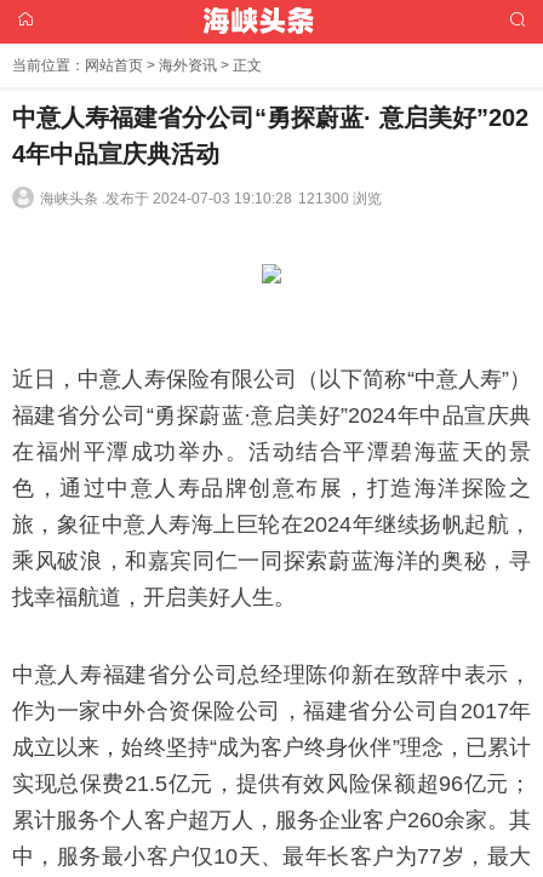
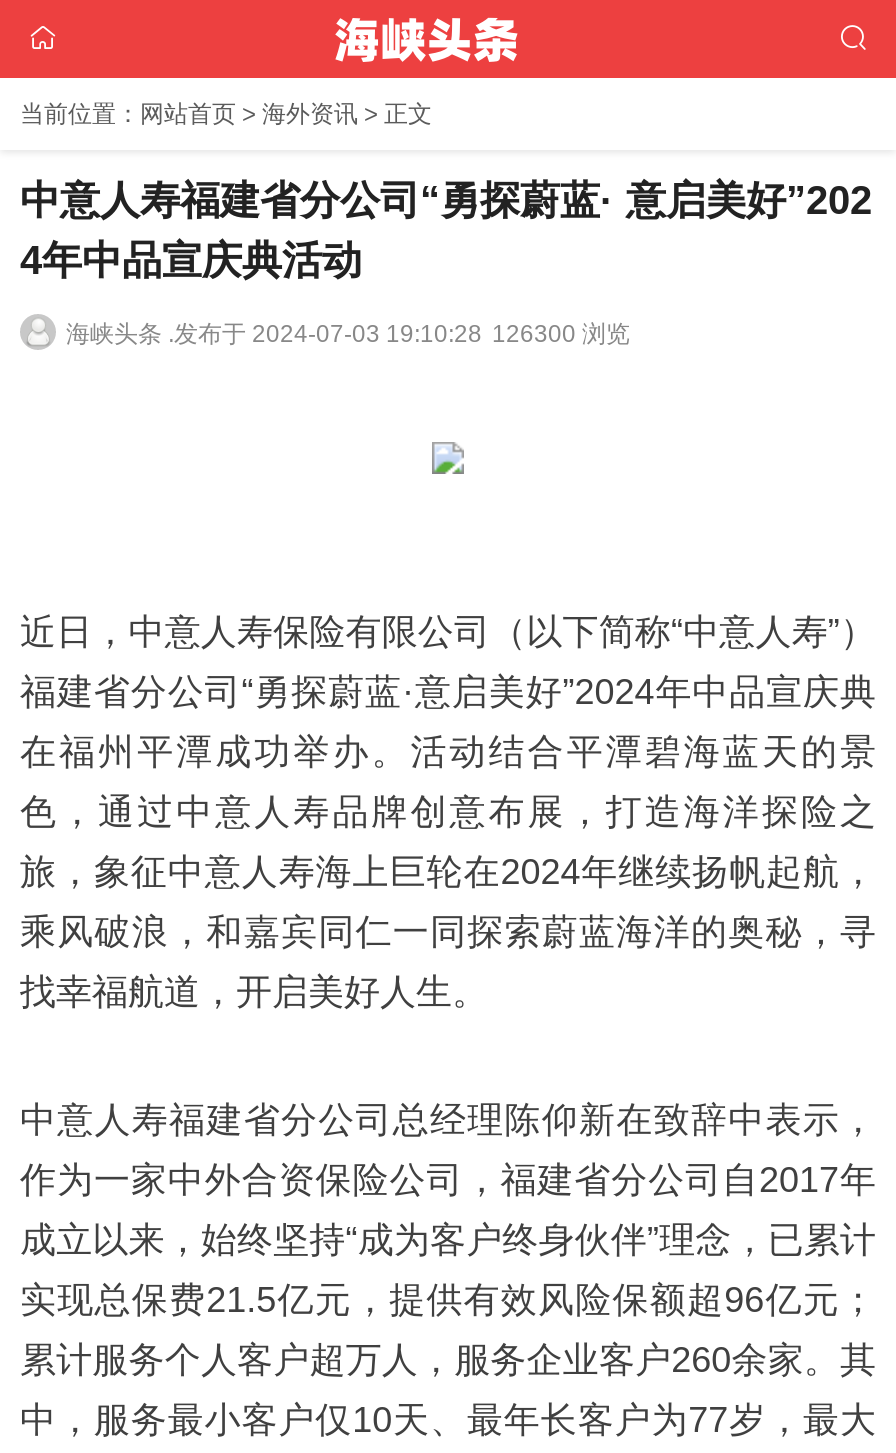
[40,190,382,207] 海峡头条 .发布于 2024-07-03 19:10:28 121300 浏览 -> [66,320,630,348] 海峡头条 .发布于 2024-07-03 19:10:28 126300 浏览

